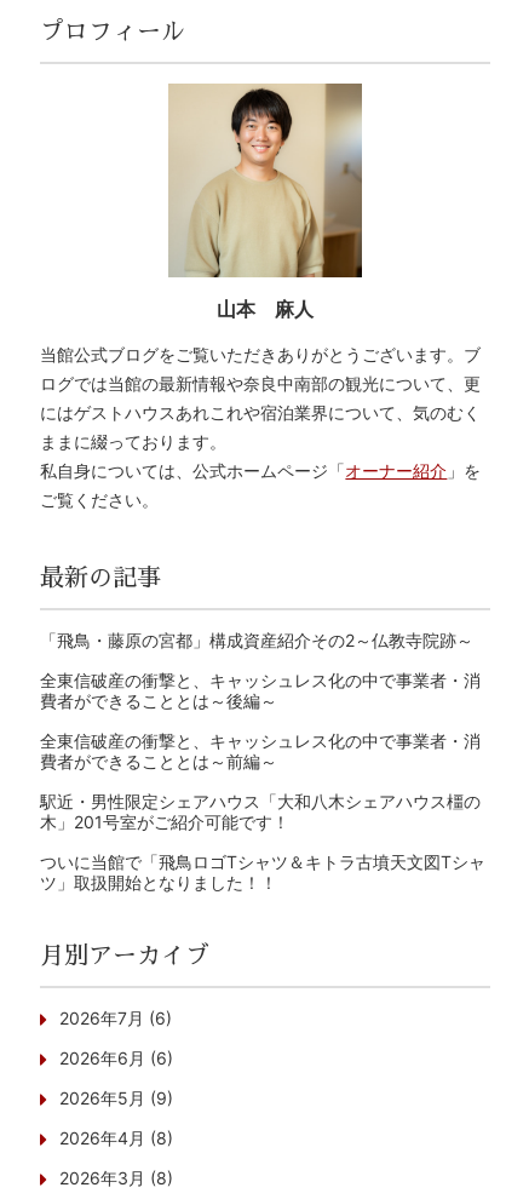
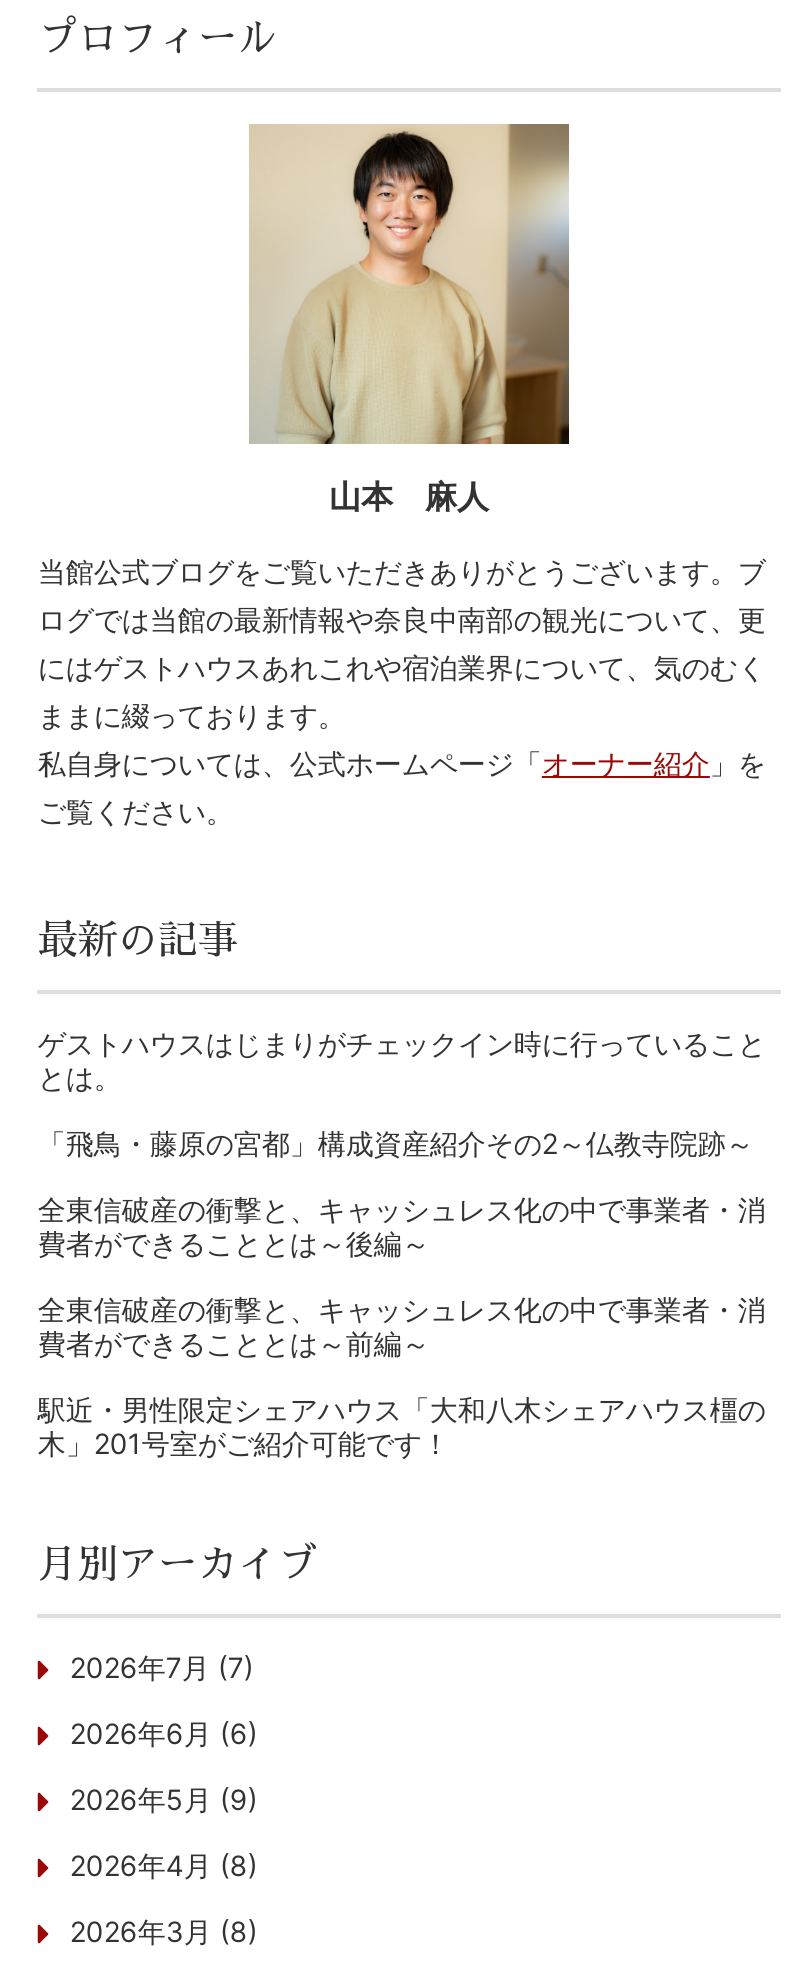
none -> [38,1025,766,1093] ゲストハウスはじまりがチェックイン時に行っていること | とは。
moved [40,629,481,832] -> [38,1125,766,1459]: 「飛鳥・藤原の宮都」構成資産紹介その2～仏教寺院跡～ | 全東信破産の衝撃と、キャッシュレス化の中で事業者・消 | 費者ができることとは～後編～ | 全東信破産の衝撃と、キャッシュレス化の中で事業者・消 | 費者ができることとは～前編～ | 駅近・男性限定シェアハウス「大和八木シェアハウス橿の | 木」201号室がご紹介可能です！
[40,851,486,892] ついに当館で「飛鳥ロゴTシャツ＆キトラ古墳天文図Tシャ | ツ」取扱開始となりました！！ -> none
[60,1007,172,1028] 2026年7月 (6) -> [70,1649,254,1683] 2026年7月 (7)

